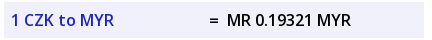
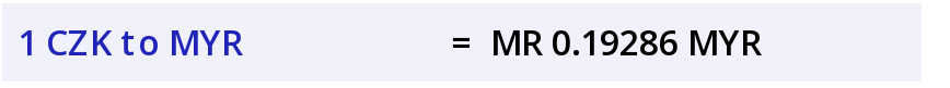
[209,9,351,31] = MR 0.19321 MYR -> [451,18,762,66] = MR 0.19286 MYR

